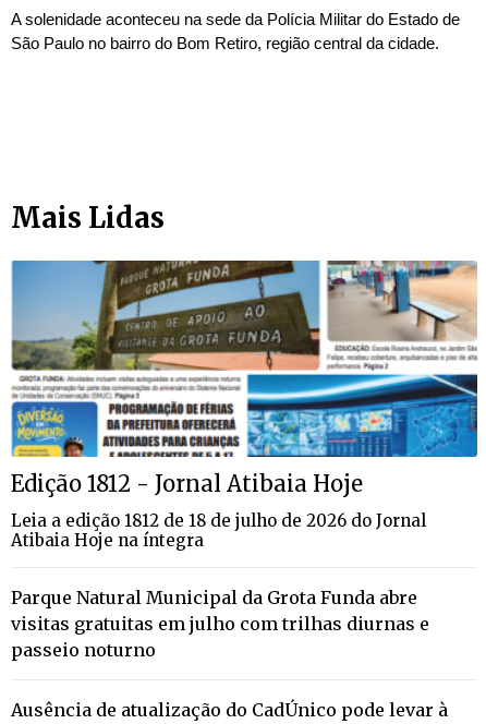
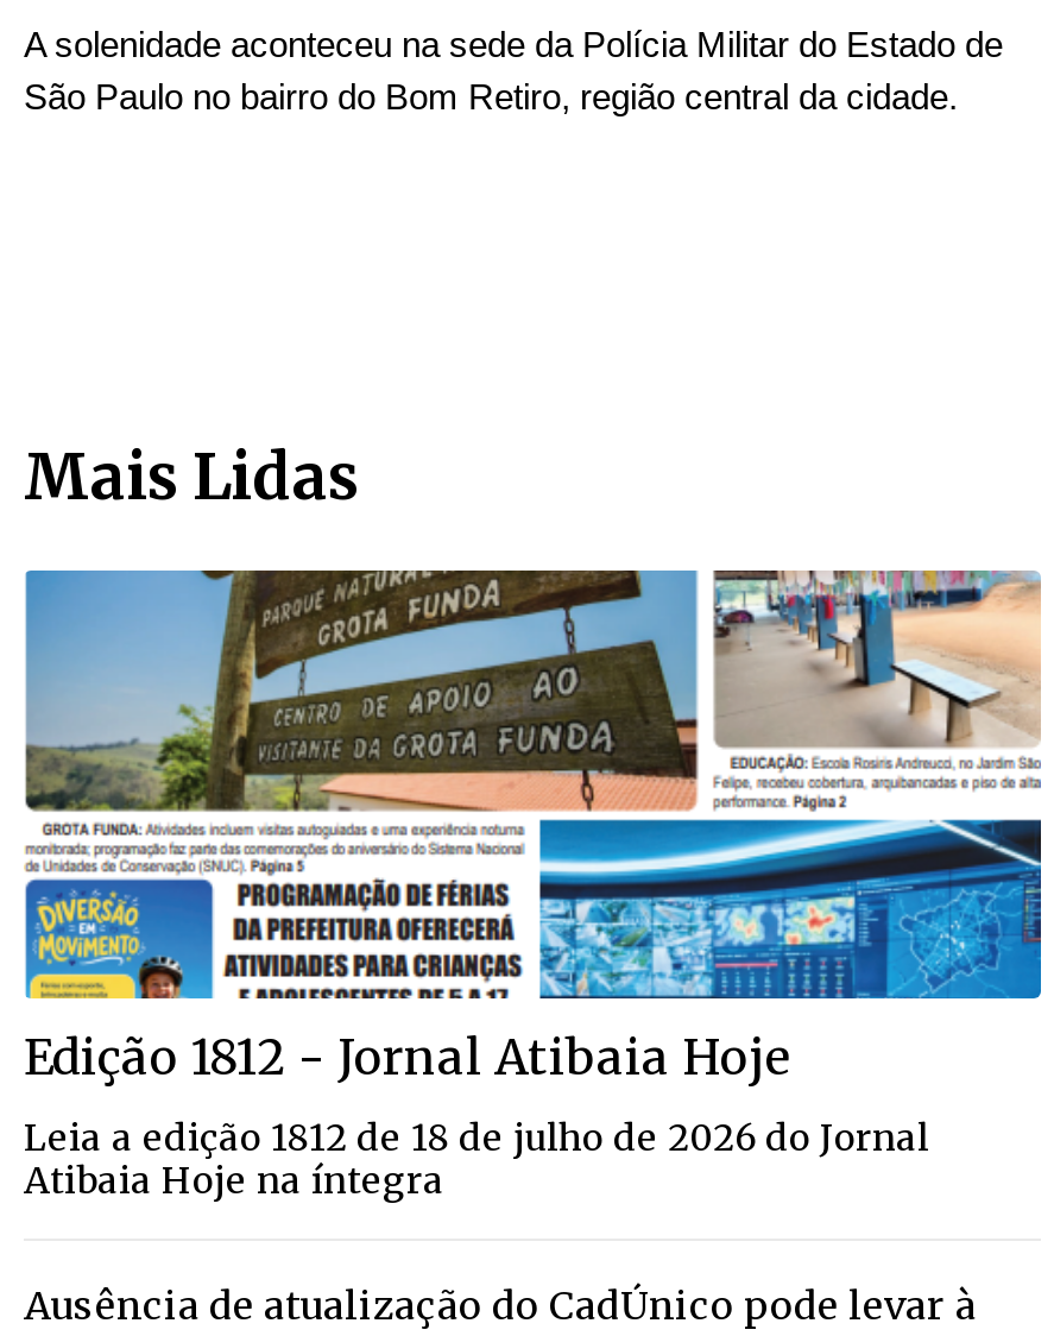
[11,587,429,661] Parque Natural Municipal da Grota Funda abre | visitas gratuitas em julho com trilhas diurnas e | passeio noturno -> none

